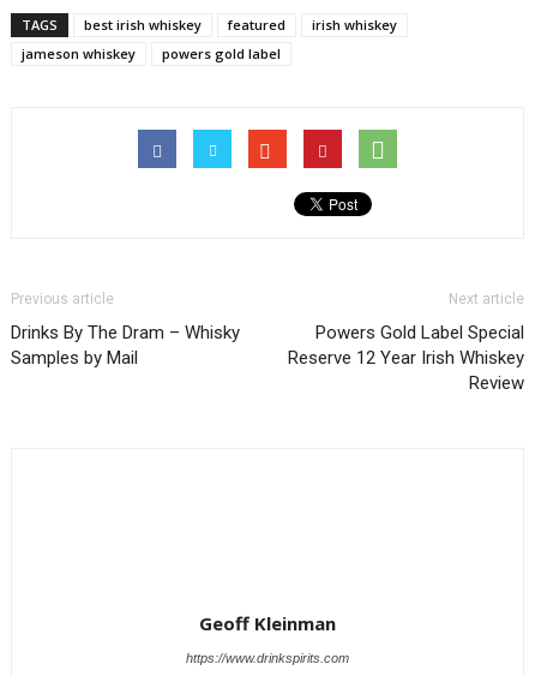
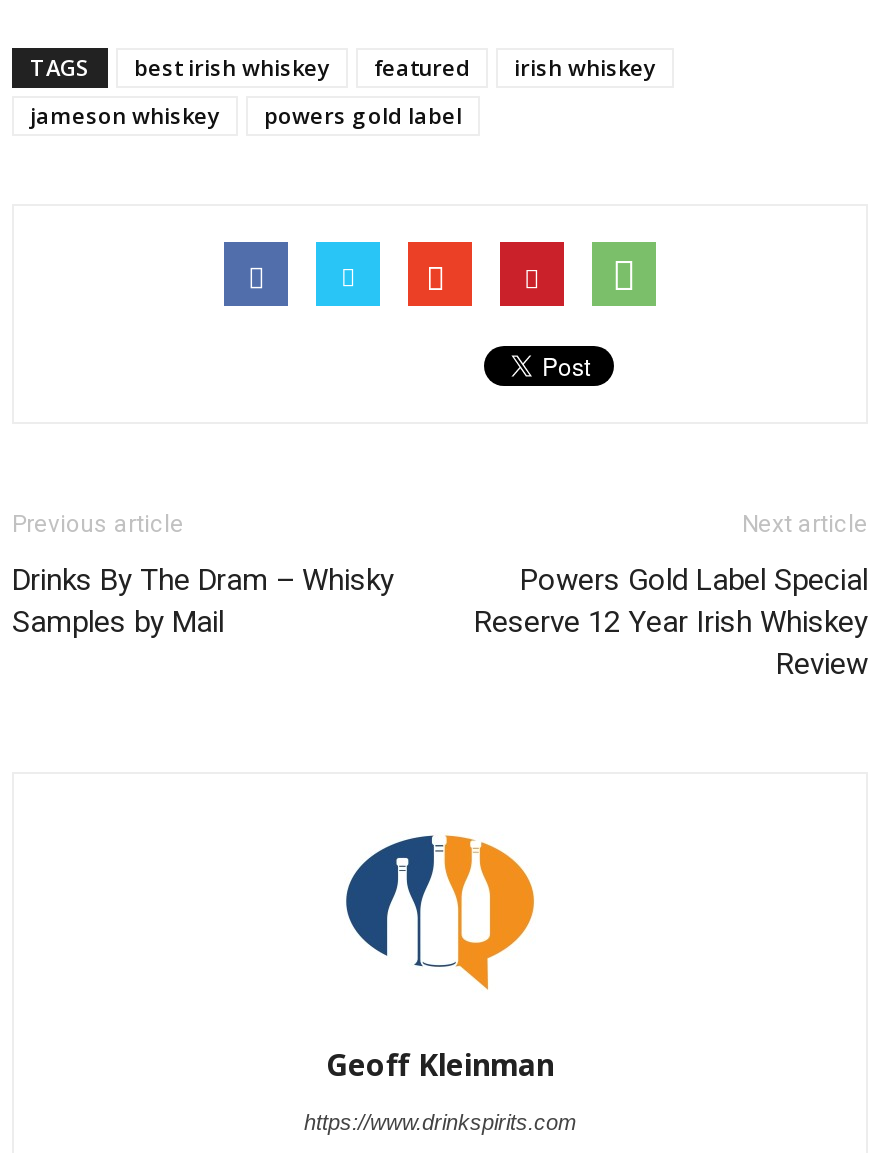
none -> [344,833,536,991] [image]

